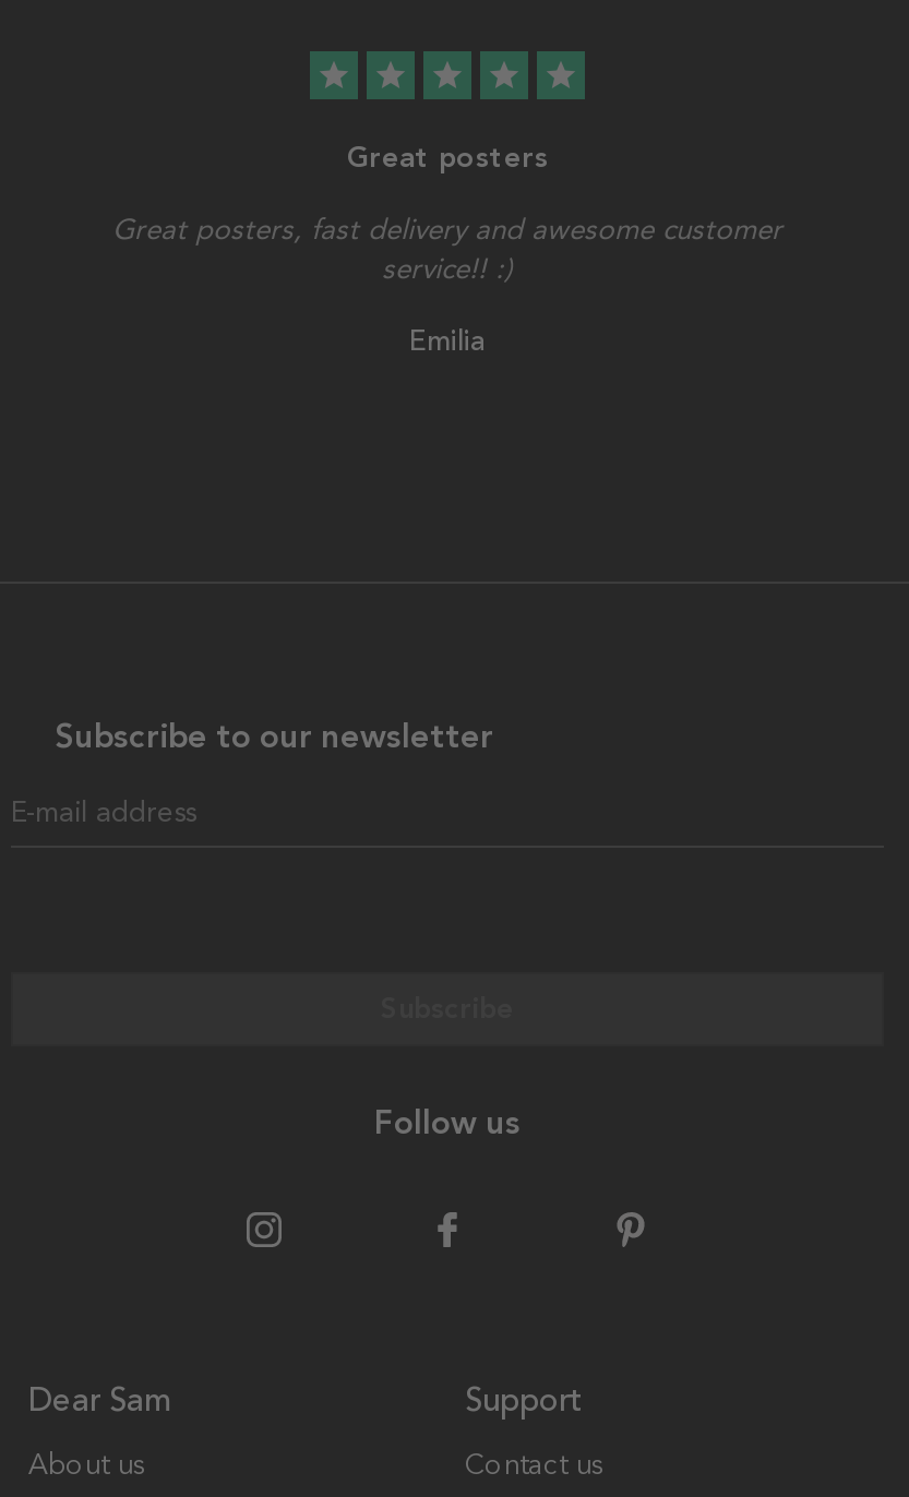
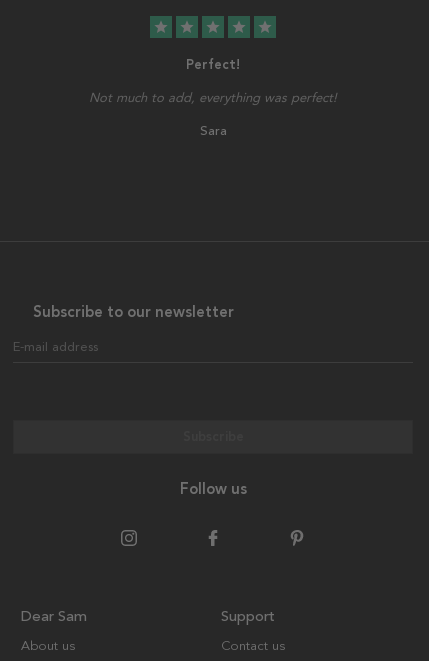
[347,141,548,174] Great posters -> [186,57,240,72] Perfect!
[112,213,782,285] Great posters, fast delivery and awesome customer | service!! :) -> [89,90,337,105] Not much to add, everything was perfect!
[409,324,486,359] Emilia -> [199,123,226,139] Sara

